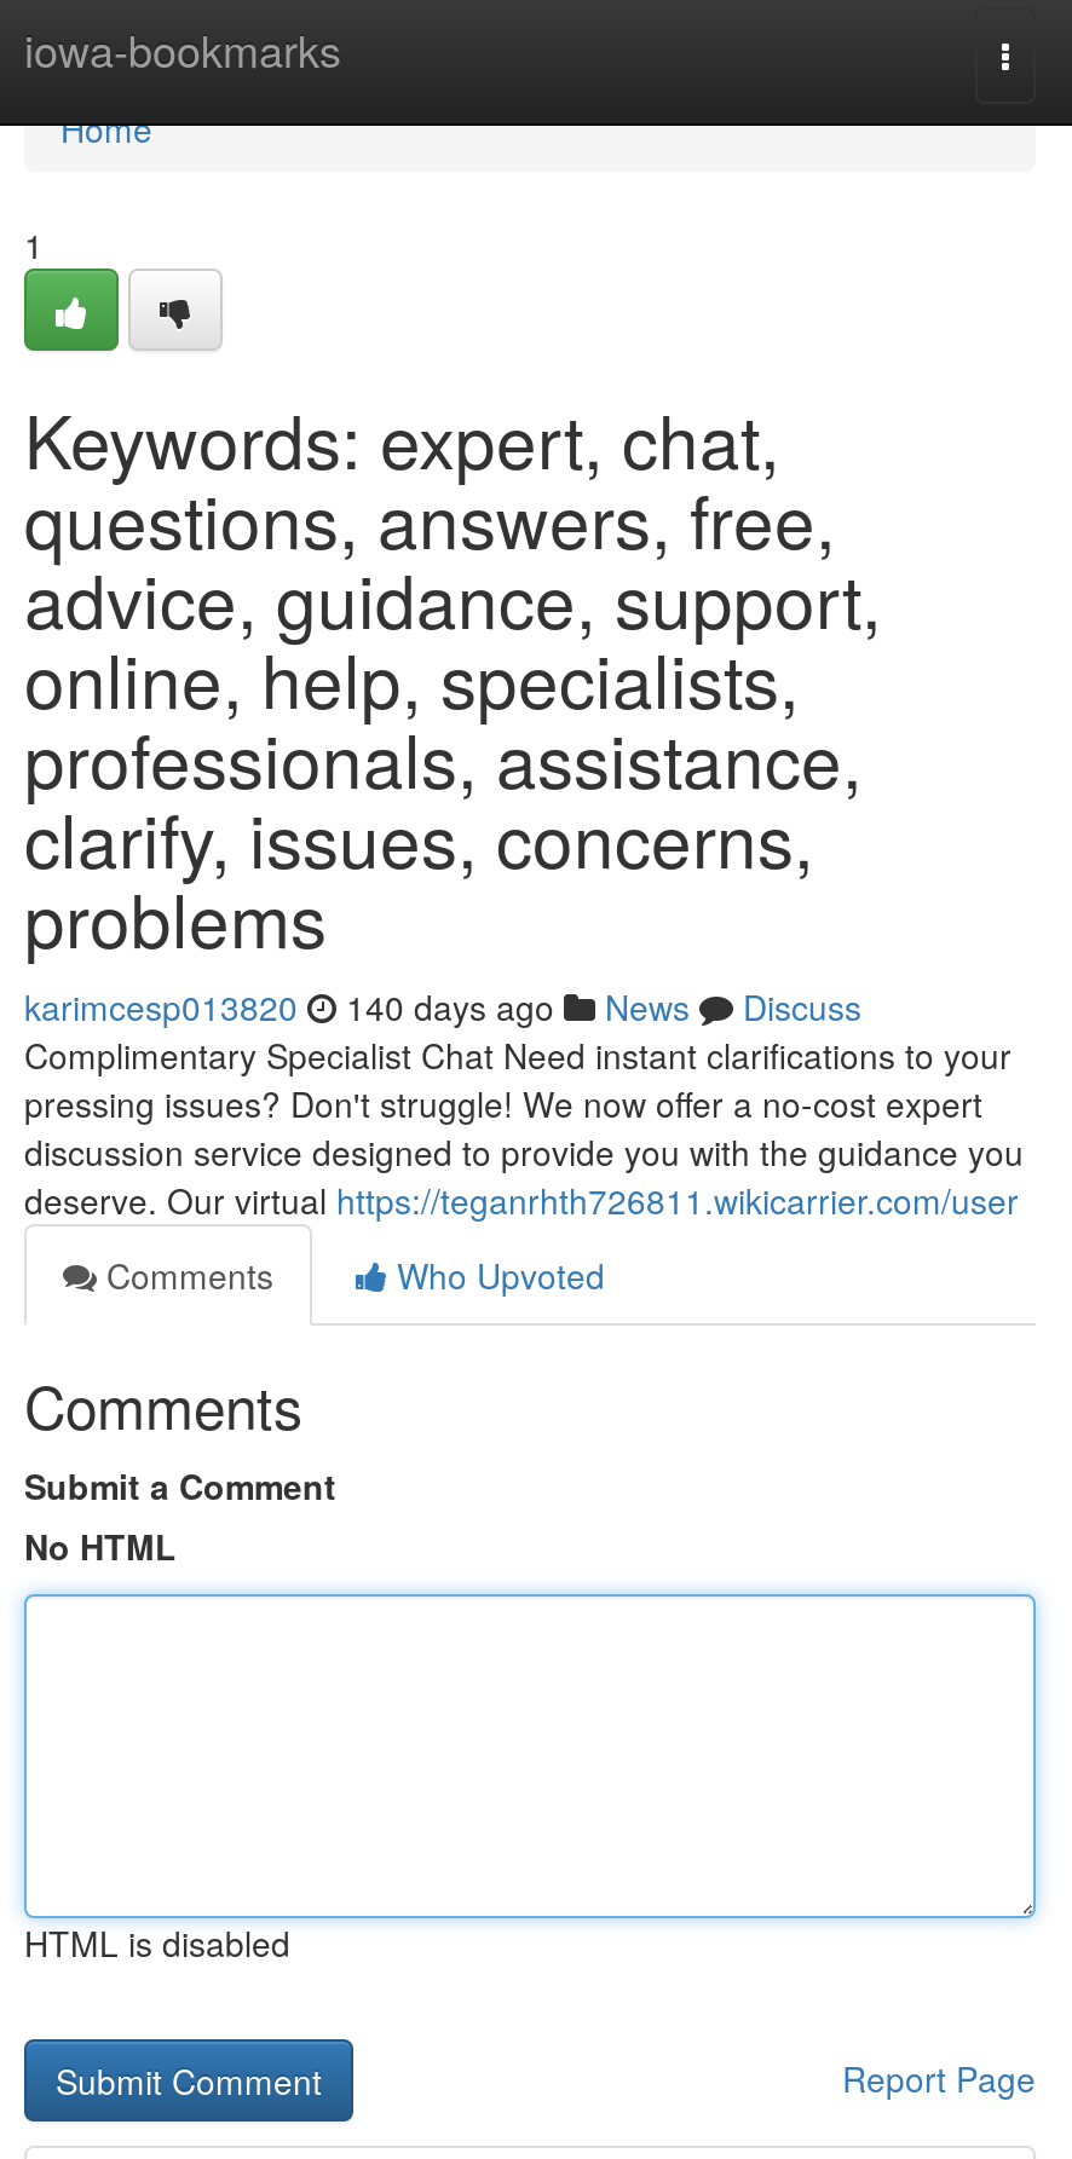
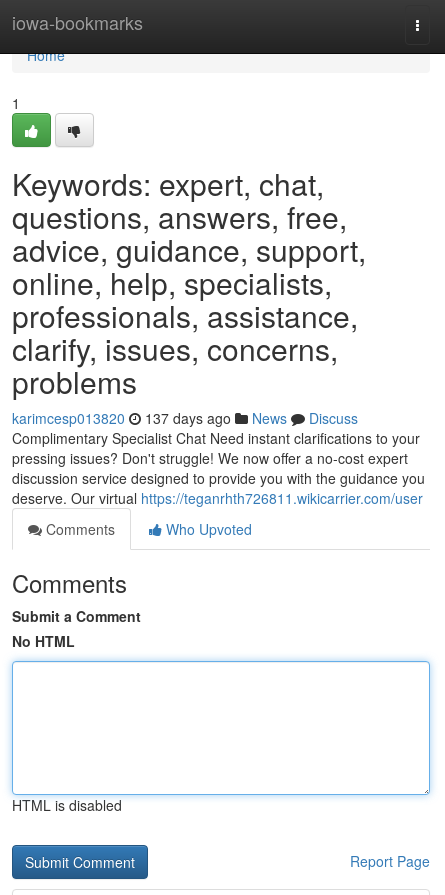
[24,982,861,1031] karimcesp013820 140 days ago News Discuss -> [12,408,358,428] karimcesp013820 137 days ago News Discuss

